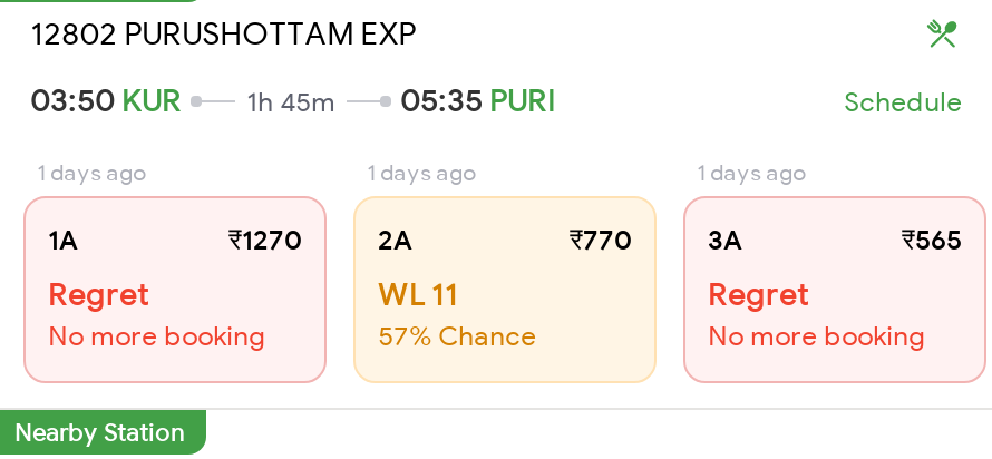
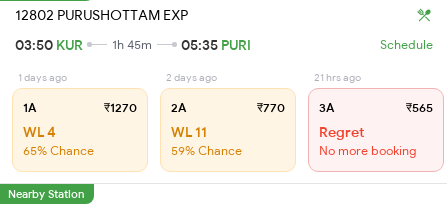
[367,158,476,187] 1 days ago -> [166,71,217,84] 2 days ago
[697,158,806,187] 1 days ago -> [314,71,361,84] 21 hrs ago
[48,274,264,352] Regret | No more booking -> [23,123,94,158] WL 4 | 65% Chance
[378,318,536,352] 57% Chance -> [171,143,242,158] 59% Chance

